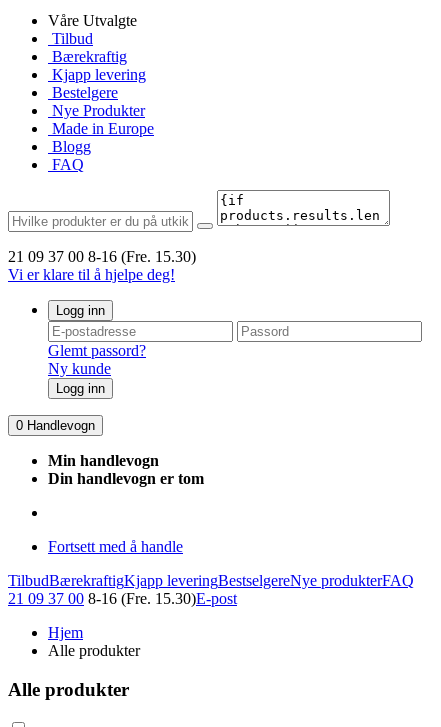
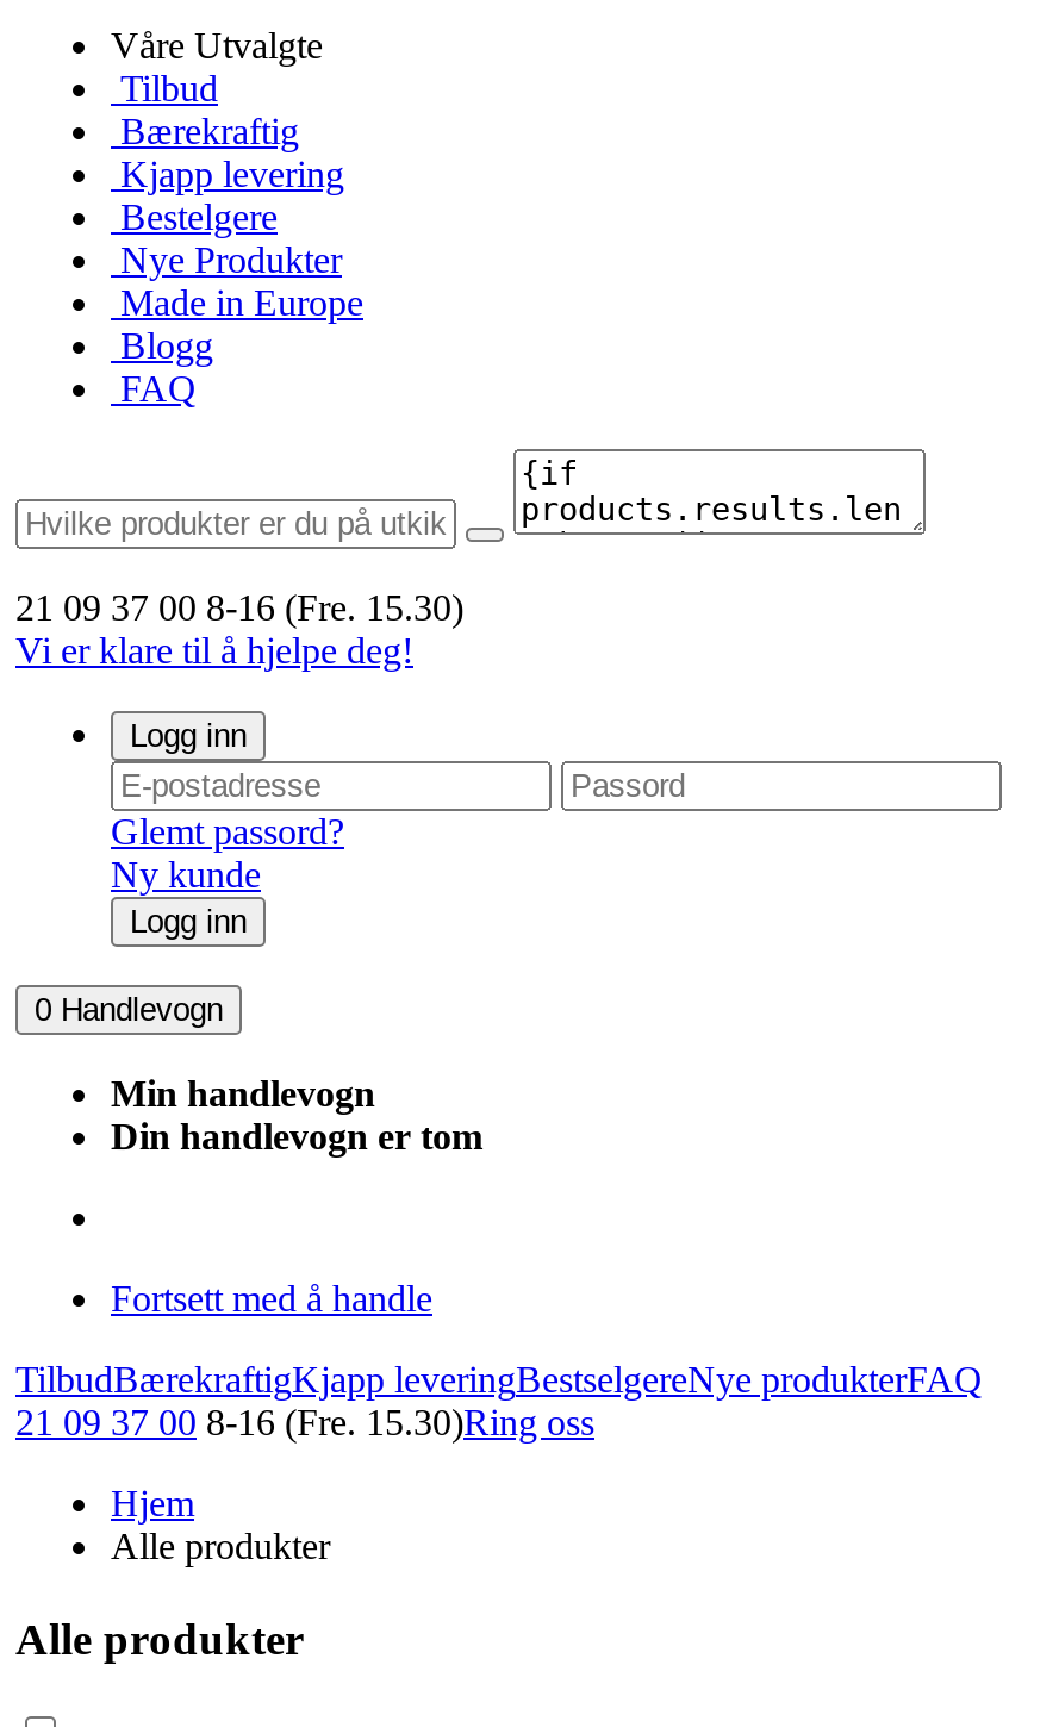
[8,590,237,607] 21 09 37 00 8-16 (Fre. 15.30)E-post -> [15,1402,594,1442] 21 09 37 00 8-16 (Fre. 15.30)Ring oss

